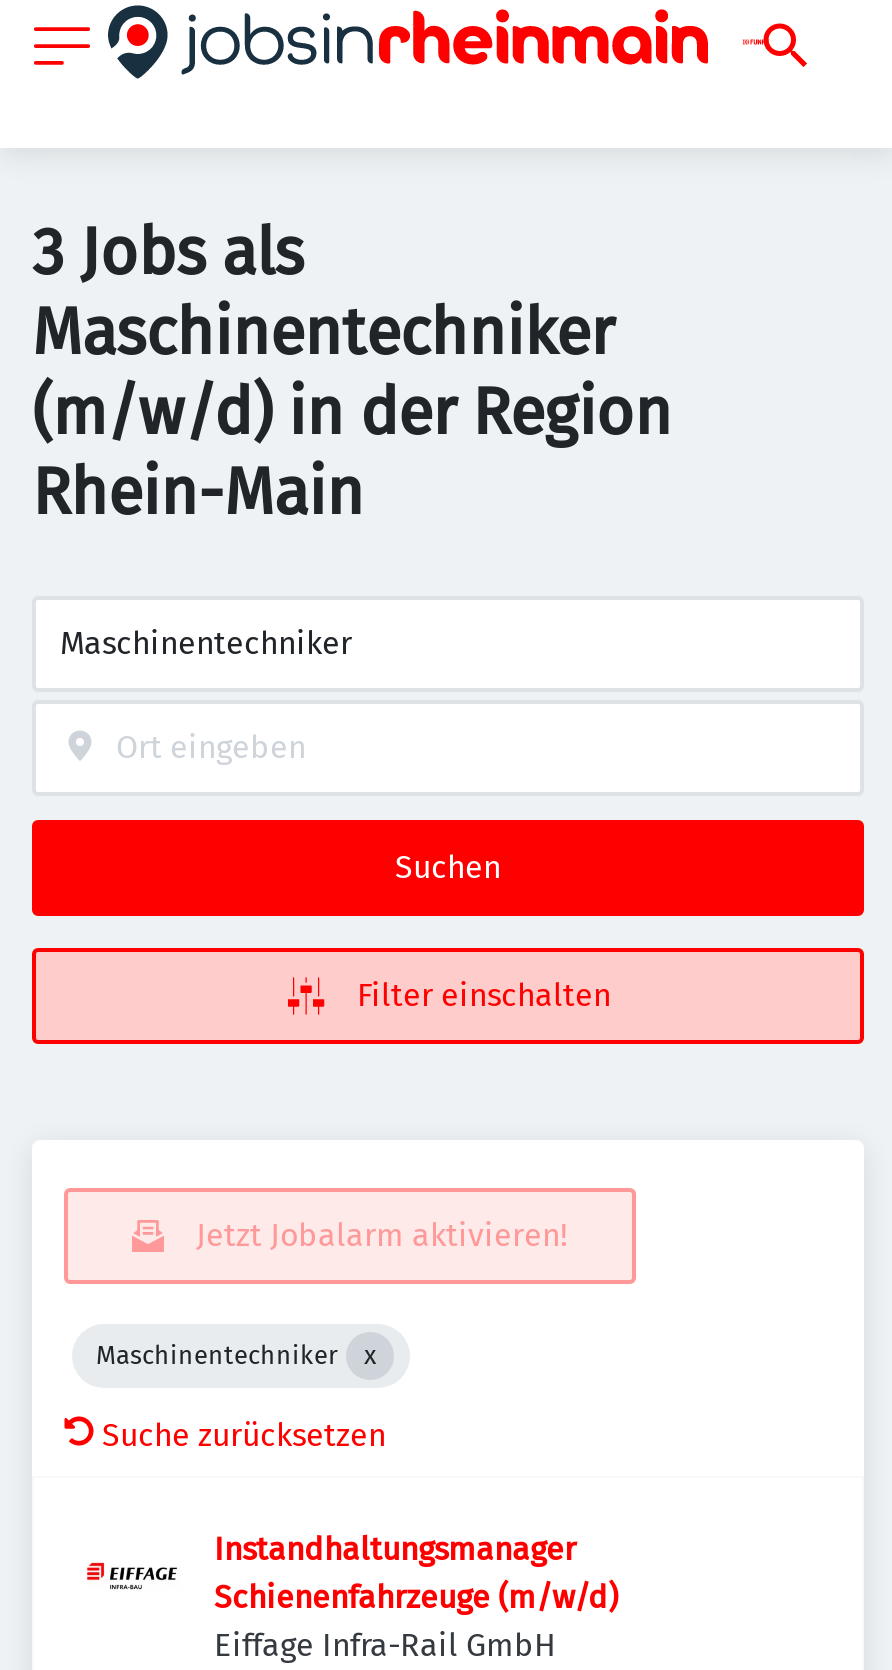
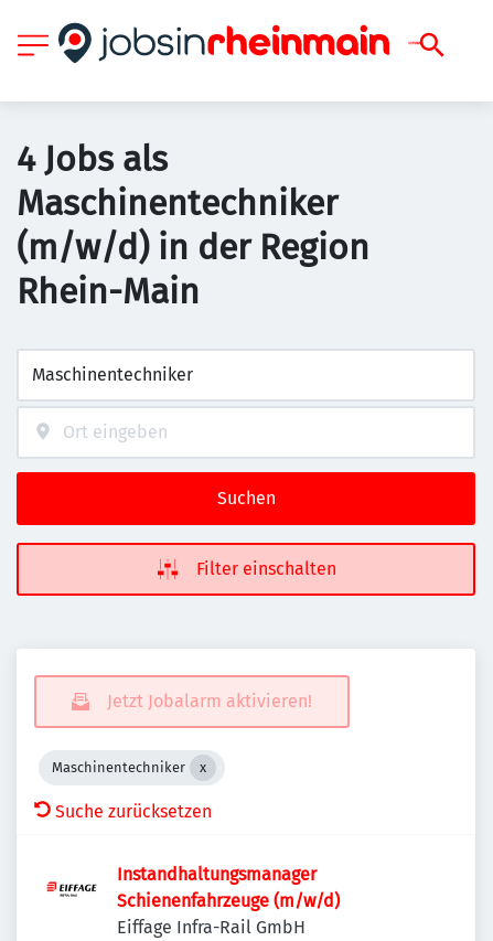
[32,214,304,290] 3 Jobs als -> [17,138,168,180] 4 Jobs als

